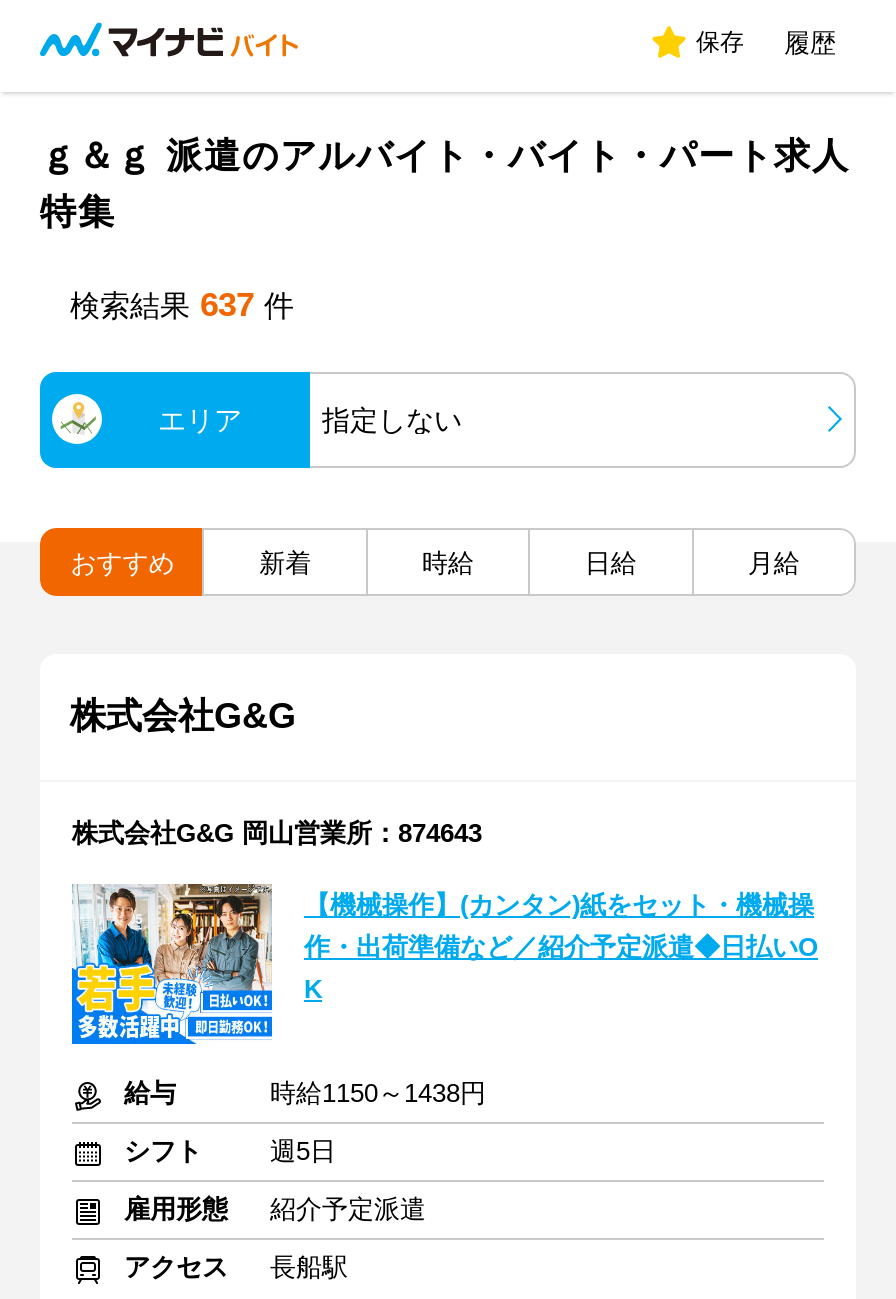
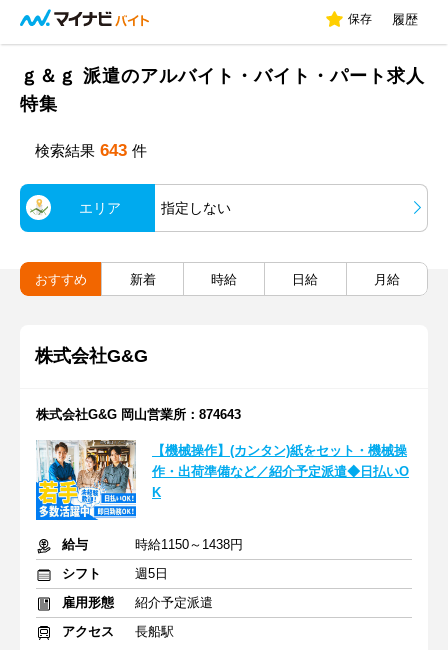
[70,286,294,324] 検索結果 637 件 -> [35,141,147,160] 検索結果 643 件

